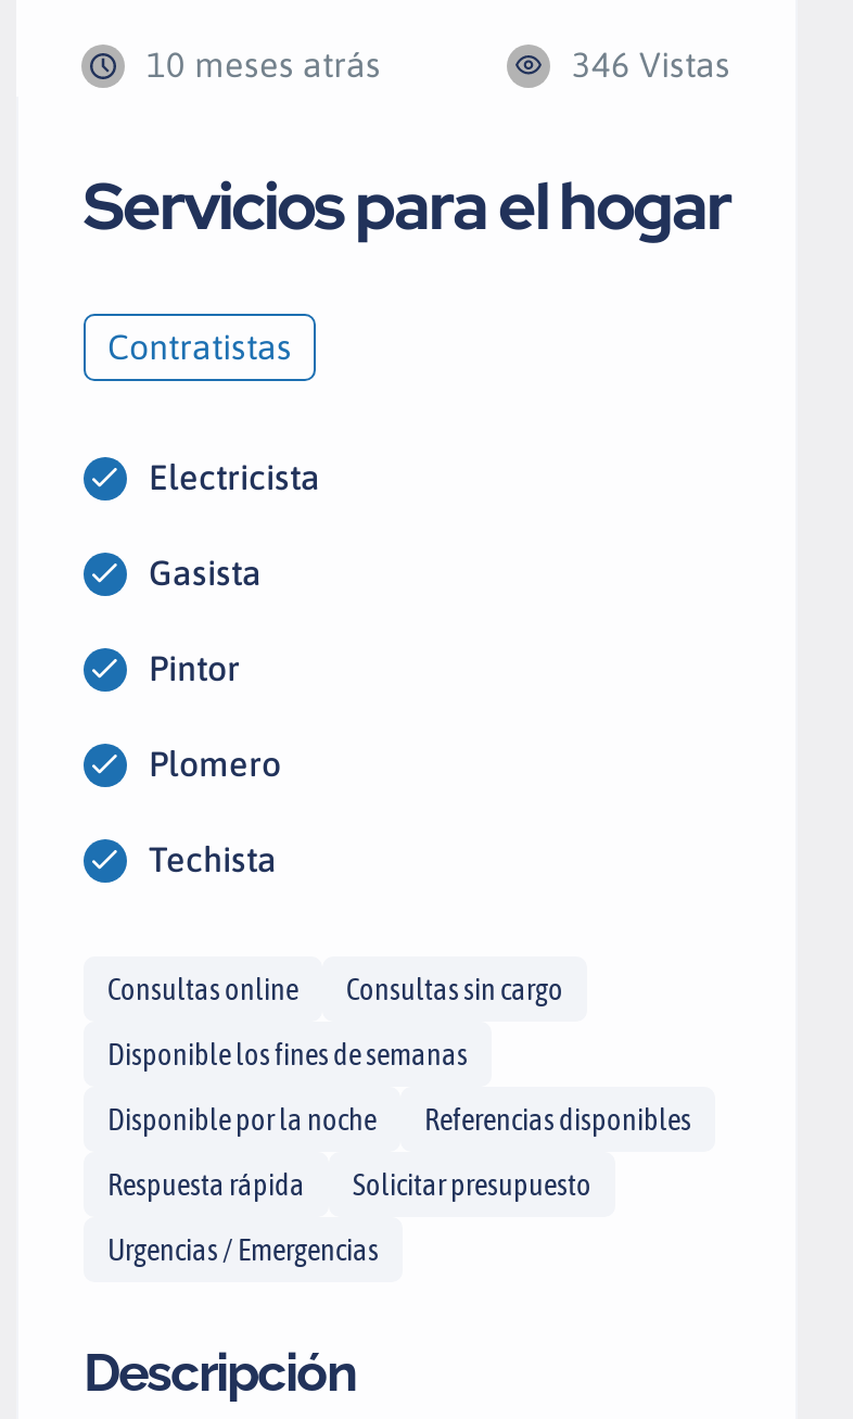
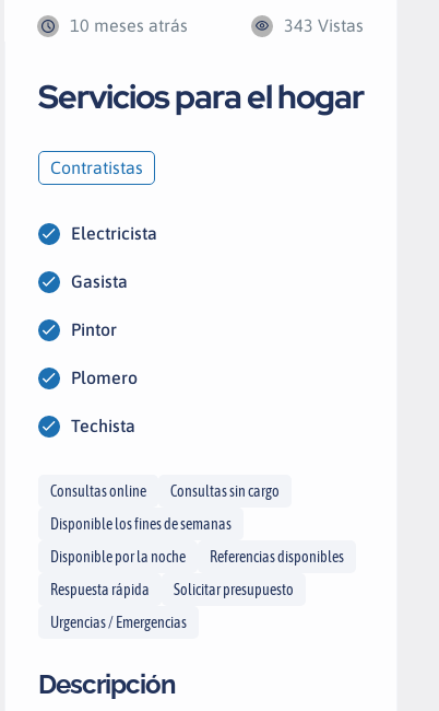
[572,45,730,84] 346 Vistas -> [284,15,364,35] 343 Vistas

